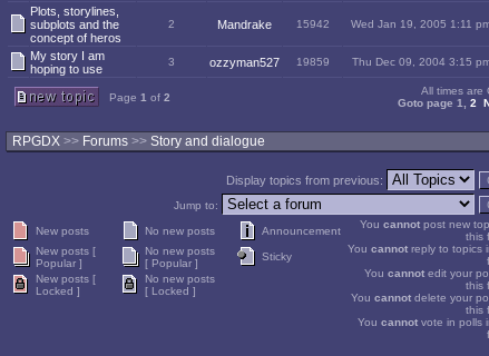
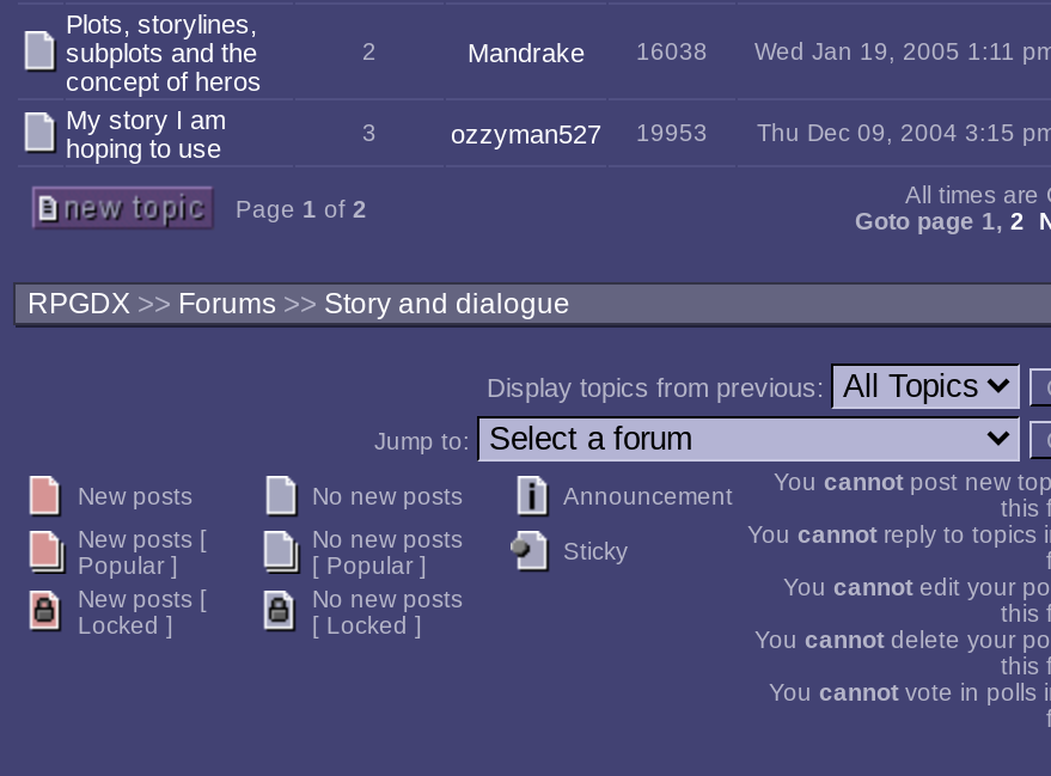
[296,18,329,30] 15942 -> [636,38,708,65] 16038
[296,56,329,68] 19859 -> [636,120,708,146] 19953

